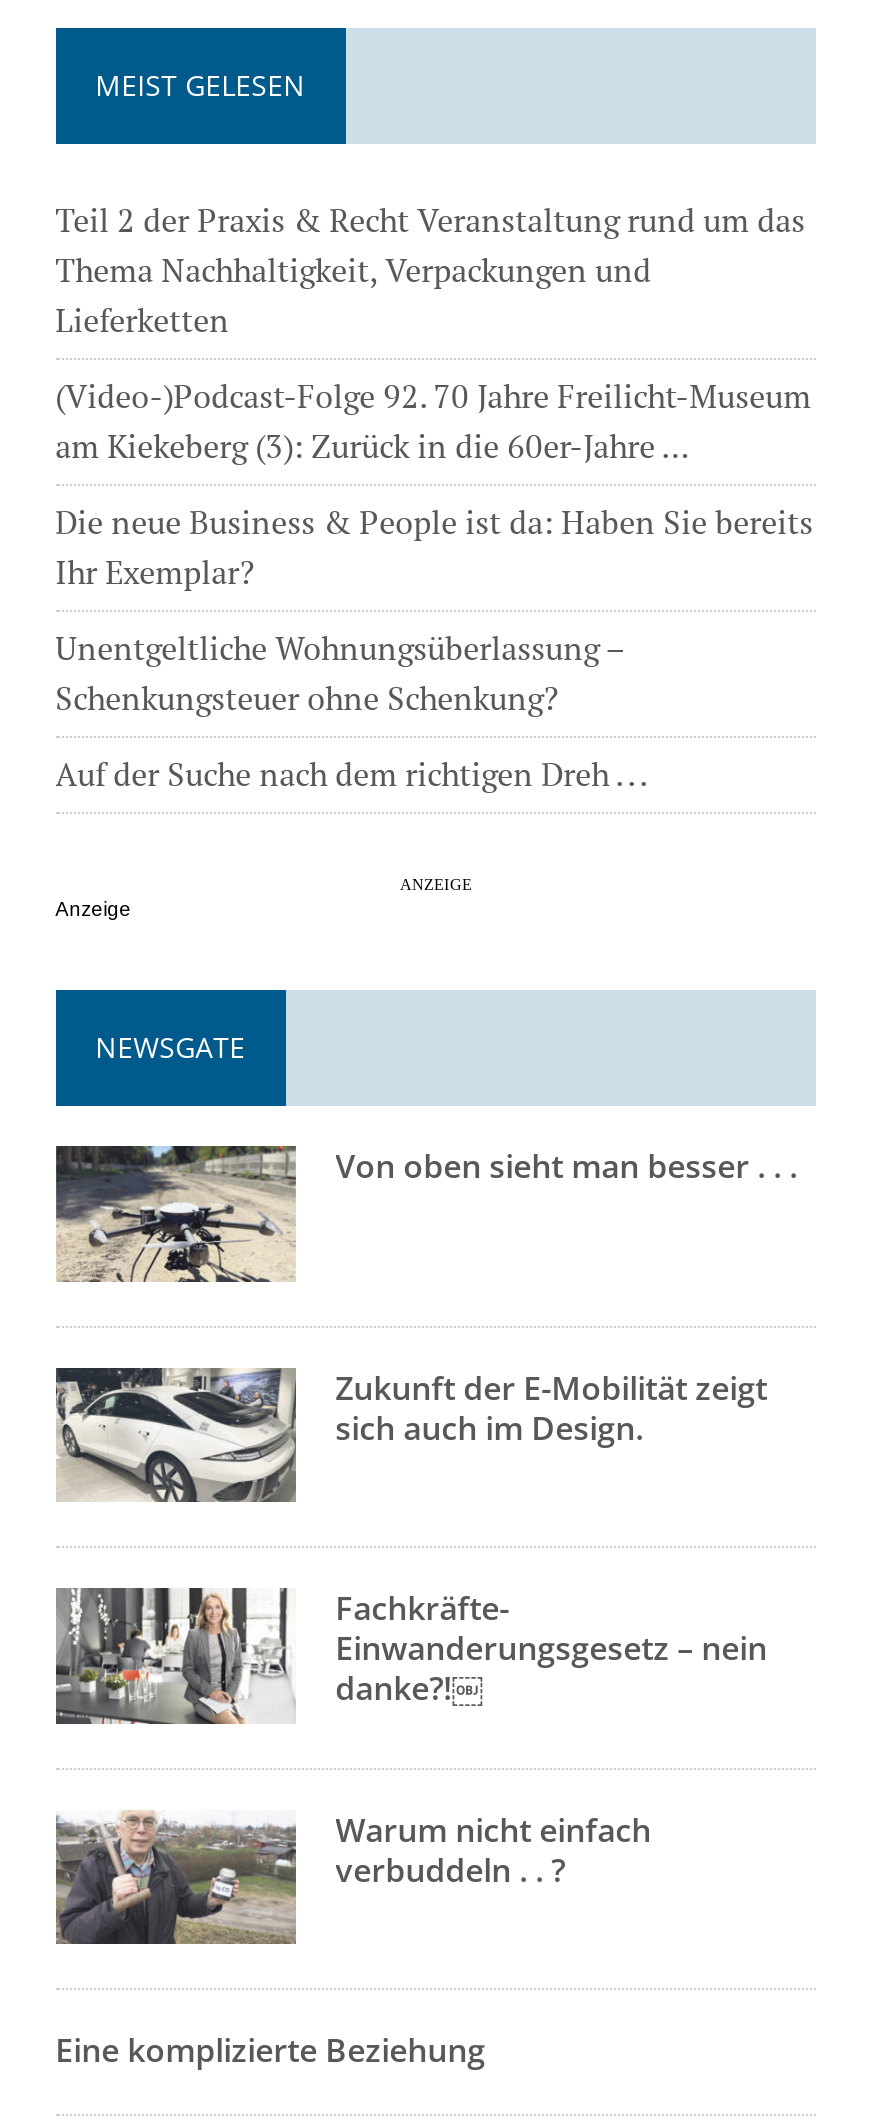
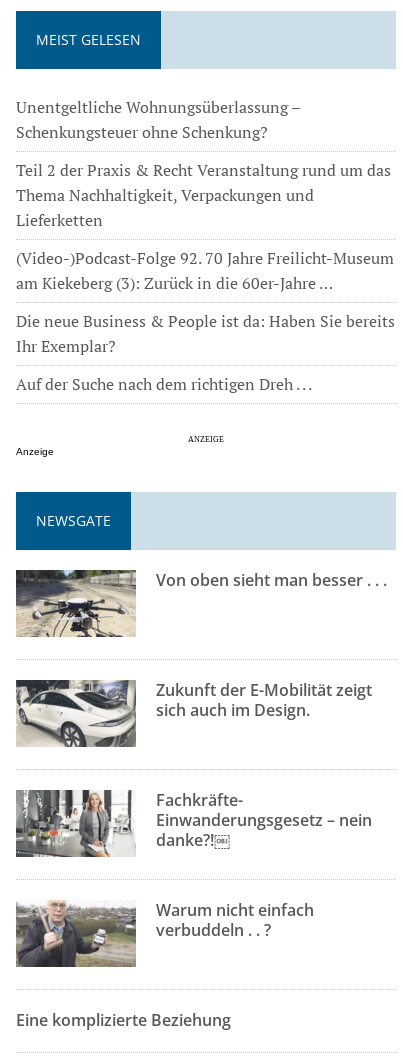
moved [55,199,813,595] -> [16,159,395,357]: Teil 2 der Praxis & Recht Veranstaltung rund um das | Thema Nachhaltigkeit, Verpackungen und | Lieferketten | (Video-)Podcast-Folge 92. 70 Jahre Freilicht-Museum | am Kiekeberg (3): Zurück in die 60er-Jahre … | Die neue Business & People ist da: Haben Sie bereits | Ihr Exemplar?
moved [55,627,623,721] -> [16,96,300,143]: Unentgeltliche Wohnungsüberlassung – | Schenkungsteuer ohne Schenkung?

